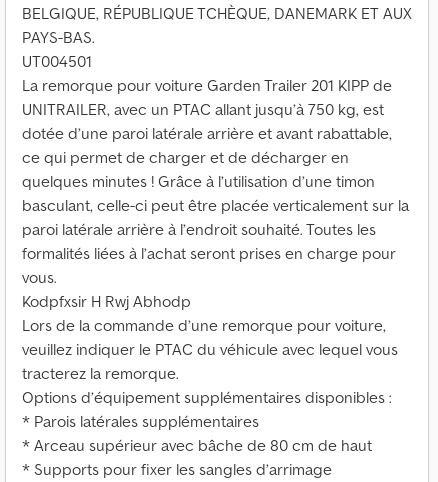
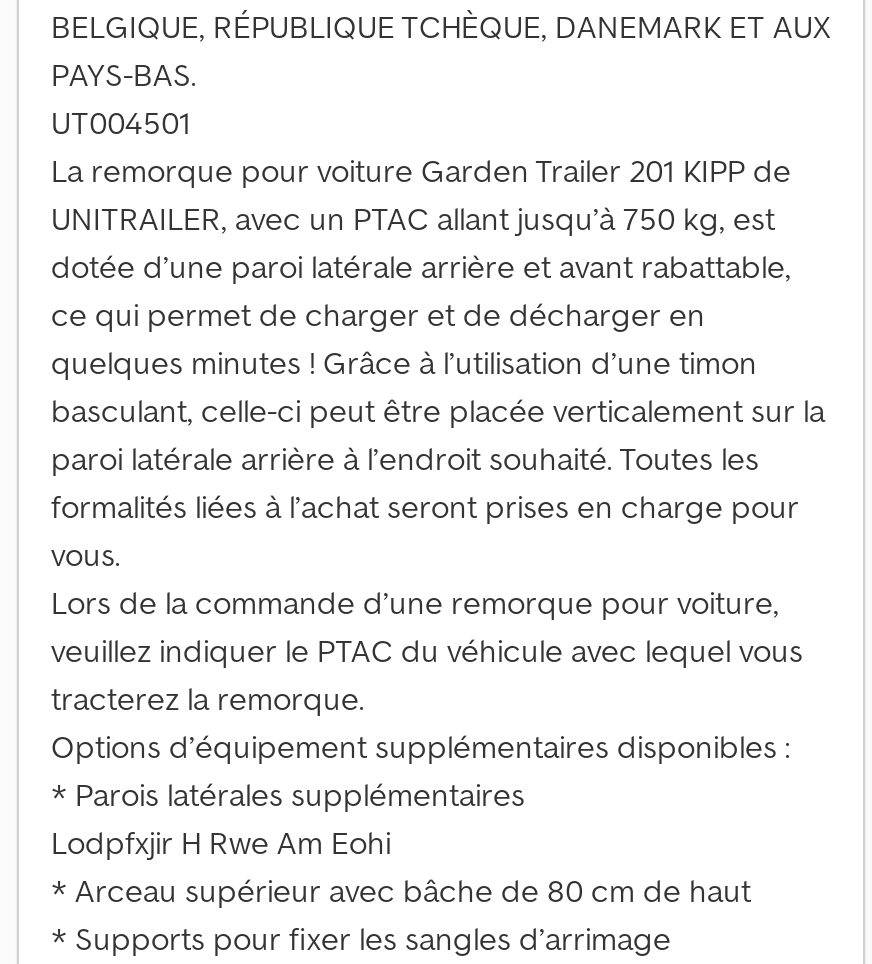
[22,291,191,311] Kodpfxsir H Rwj Abhodp -> none
moved [22,315,398,431] -> [51,582,803,814]: Lors de la commande d’une remorque pour voiture, | veuillez indiquer le PTAC du véhicule avec lequel vous | tracterez la remorque. | Options d’équipement supplémentaires disponibles : | * Parois latérales supplémentaires
none -> [51,822,391,862] Lodpfxjir H Rwe Am Eohi

